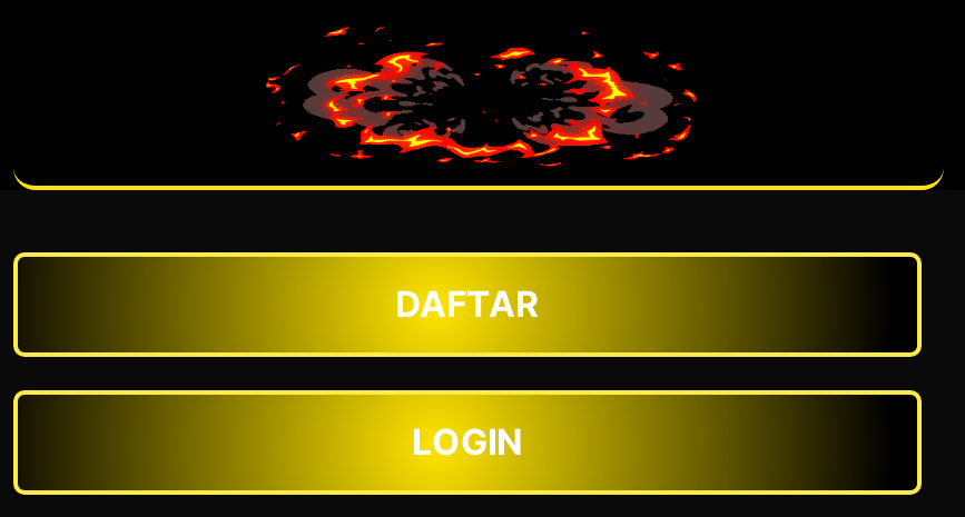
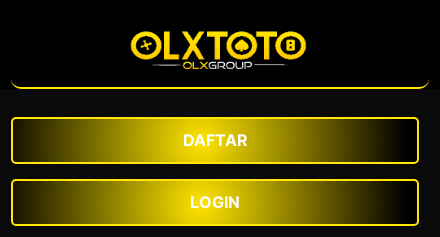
[263,26,699,168] [image] -> [125,16,318,78] [image]
moved [13,252,922,357] -> [11,179,419,226]: [image]
moved [13,390,922,495] -> [11,117,419,164]: [image]

